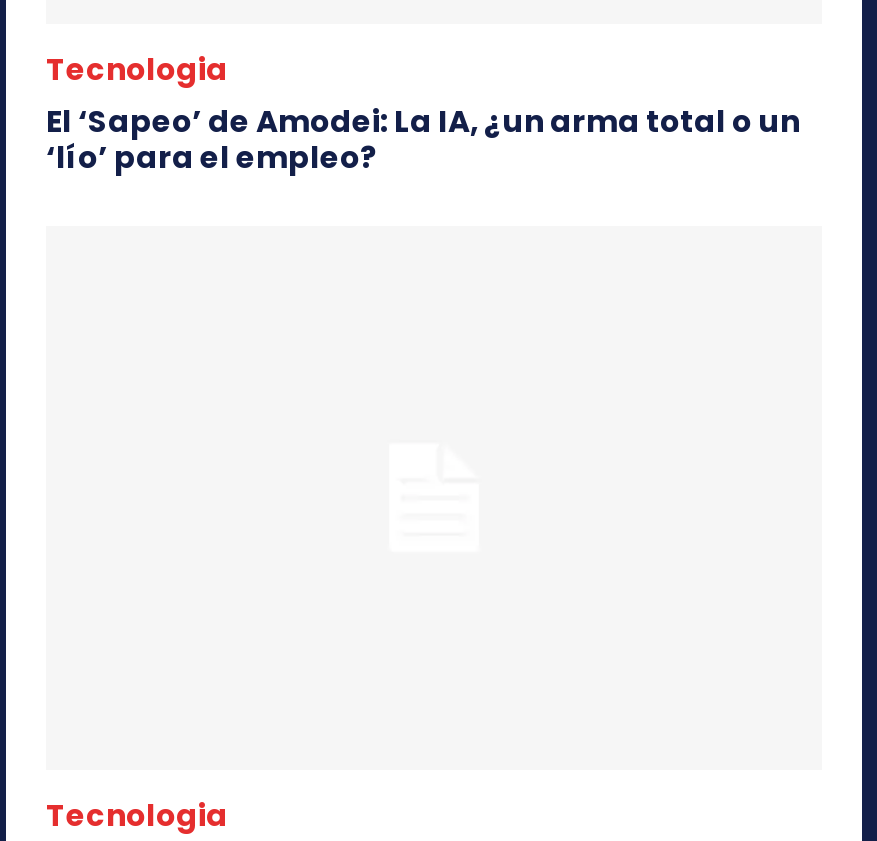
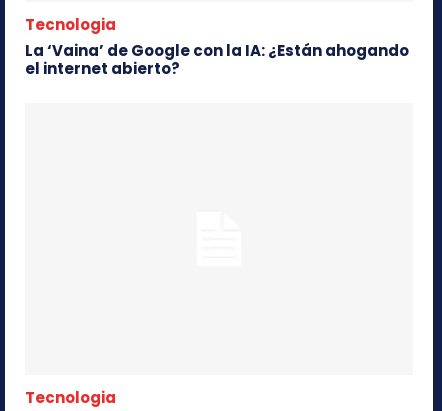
[46,100,800,178] El ‘Sapeo’ de Amodei: La IA, ¿un arma total o un | ‘lío’ para el empleo? -> [25,40,409,79] La ‘Vaina’ de Google con la IA: ¿Están ahogando | el internet abierto?

